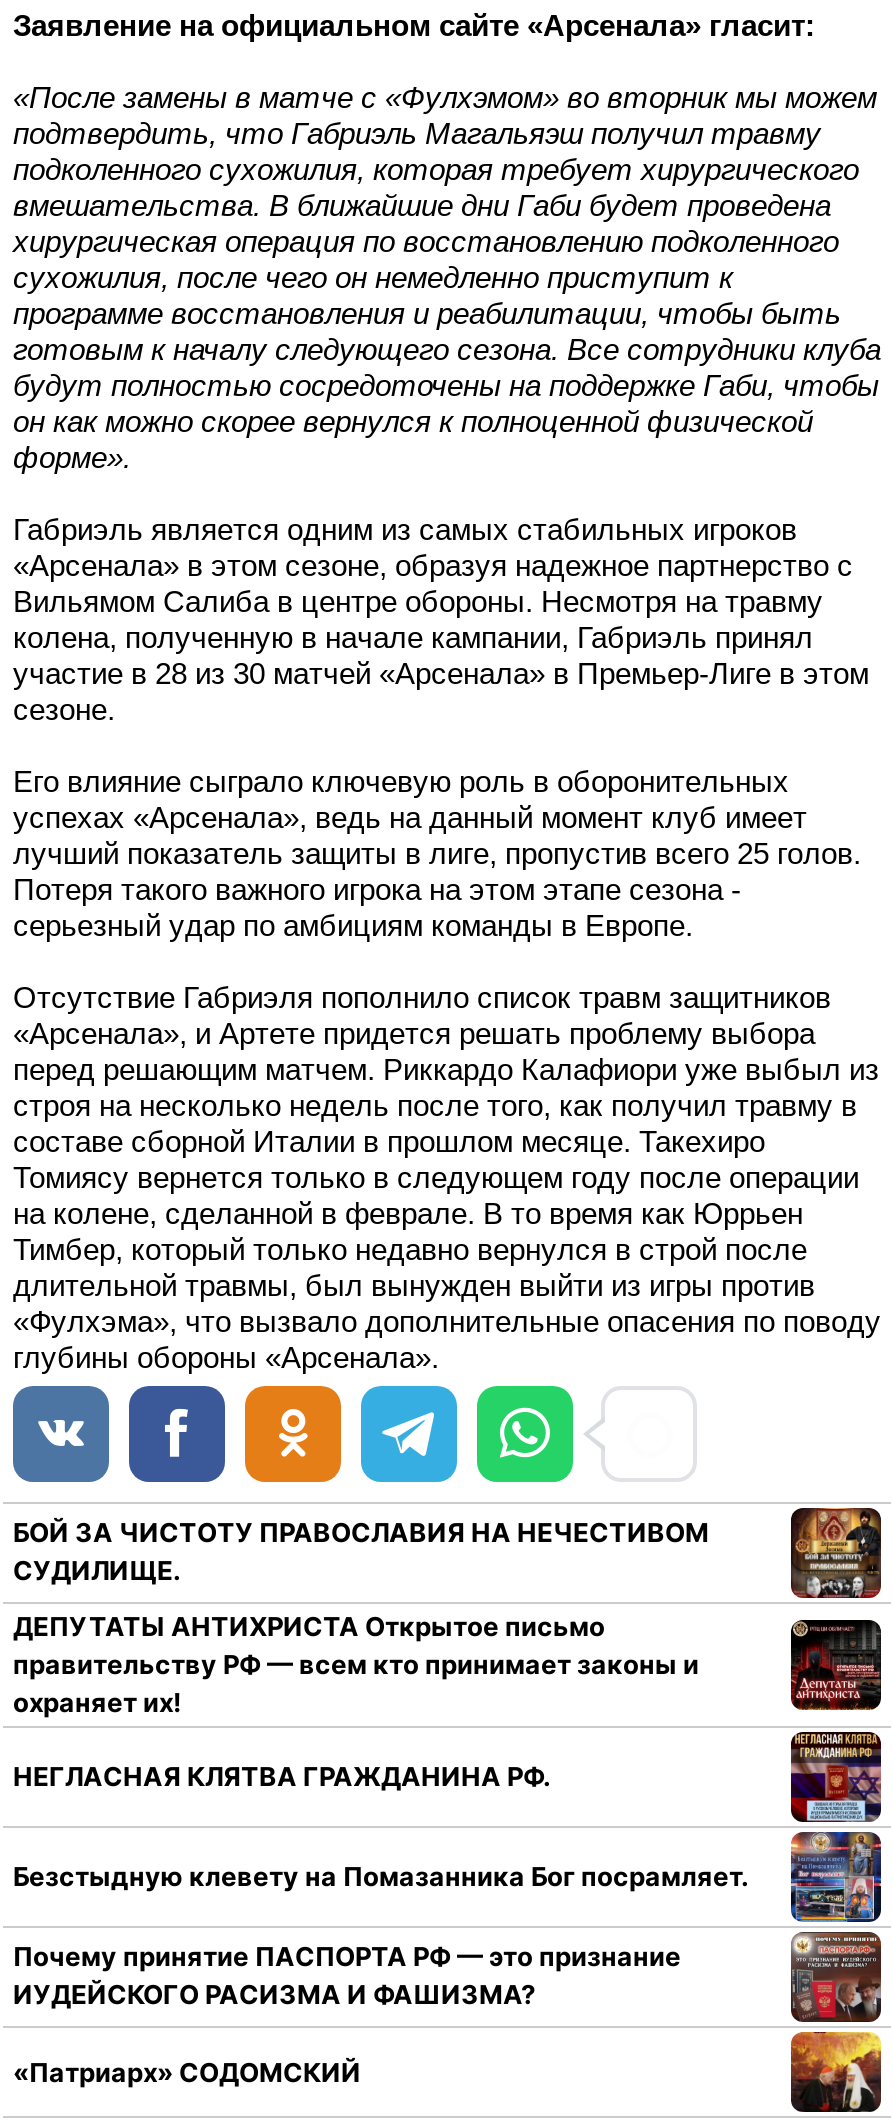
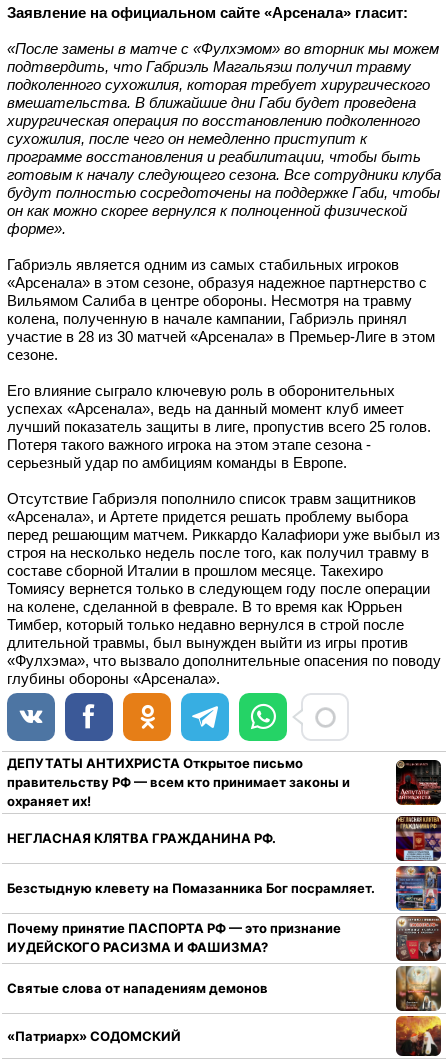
[13,1506,883,1600] [image] | БОЙ ЗА ЧИСТОТУ ПРАВОСЛАВИЯ НА НЕЧЕСТИВОМ | СУДИЛИЩЕ. -> none
moved [13,1610,883,2011] -> [7,755,442,955]: [image] | ДЕПУТАТЫ АНТИХРИСТА Открытое письмо | правительству РФ — всем кто принимает законы и | охраняет их! | НЕГЛАСНАЯ КЛЯТВА ГРАЖДАНИНА РФ. | Безстыдную клевету на Помазанника Бог посрамляет. | Почему принятие ПАСПОРТА РФ — это признание | ИУДЕЙСКОГО РАСИЗМА И ФАШИЗМА?
none -> [7,980,268,996] Святые слова от нападениям демонов
none -> [396,966,441,1011] [image]

